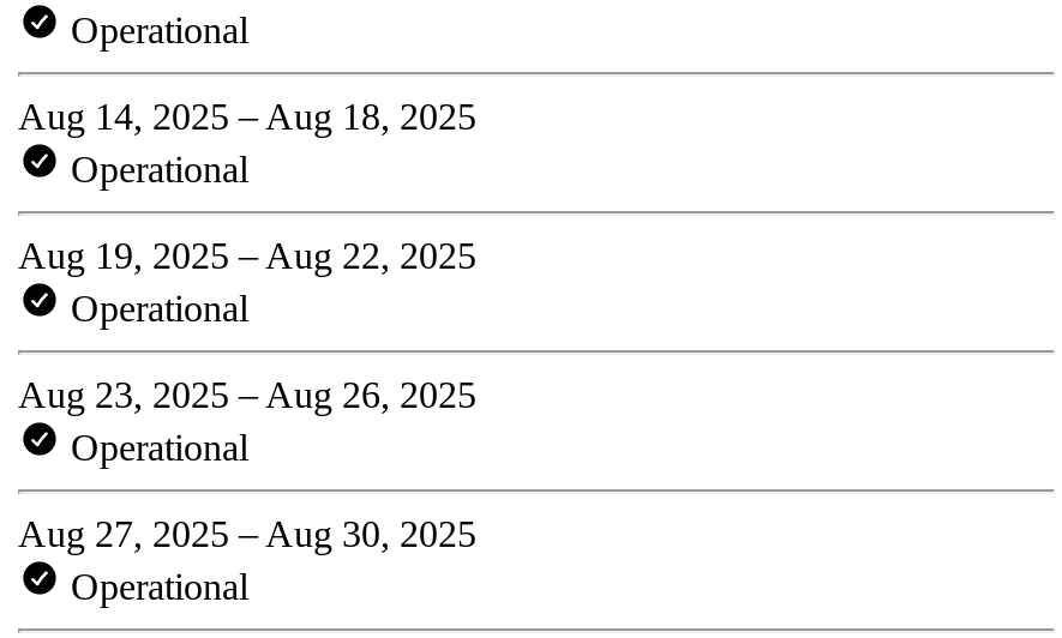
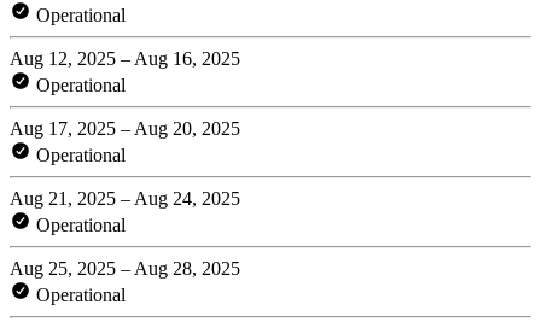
[18,96,476,136] Aug 14, 2025 – Aug 18, 2025 -> [10,48,240,69] Aug 12, 2025 – Aug 16, 2025
[18,235,476,276] Aug 19, 2025 – Aug 22, 2025 -> [10,118,240,139] Aug 17, 2025 – Aug 20, 2025
[18,374,476,415] Aug 23, 2025 – Aug 26, 2025 -> [10,188,240,209] Aug 21, 2025 – Aug 24, 2025
[18,513,476,554] Aug 27, 2025 – Aug 30, 2025 -> [10,258,240,278] Aug 25, 2025 – Aug 28, 2025

